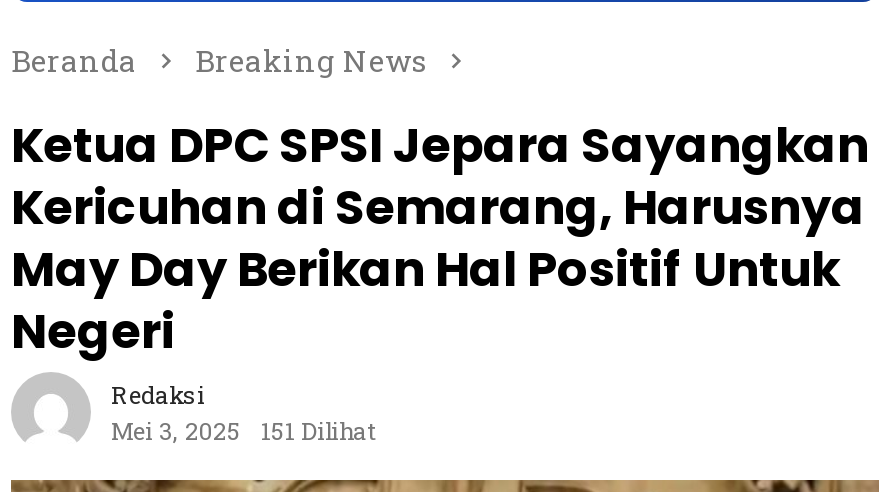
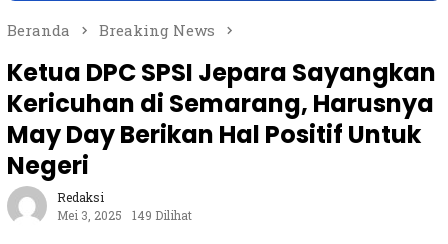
[111,414,375,446] Mei 3, 2025 151 Dilihat -> [57,207,192,223] Mei 3, 2025 149 Dilihat

